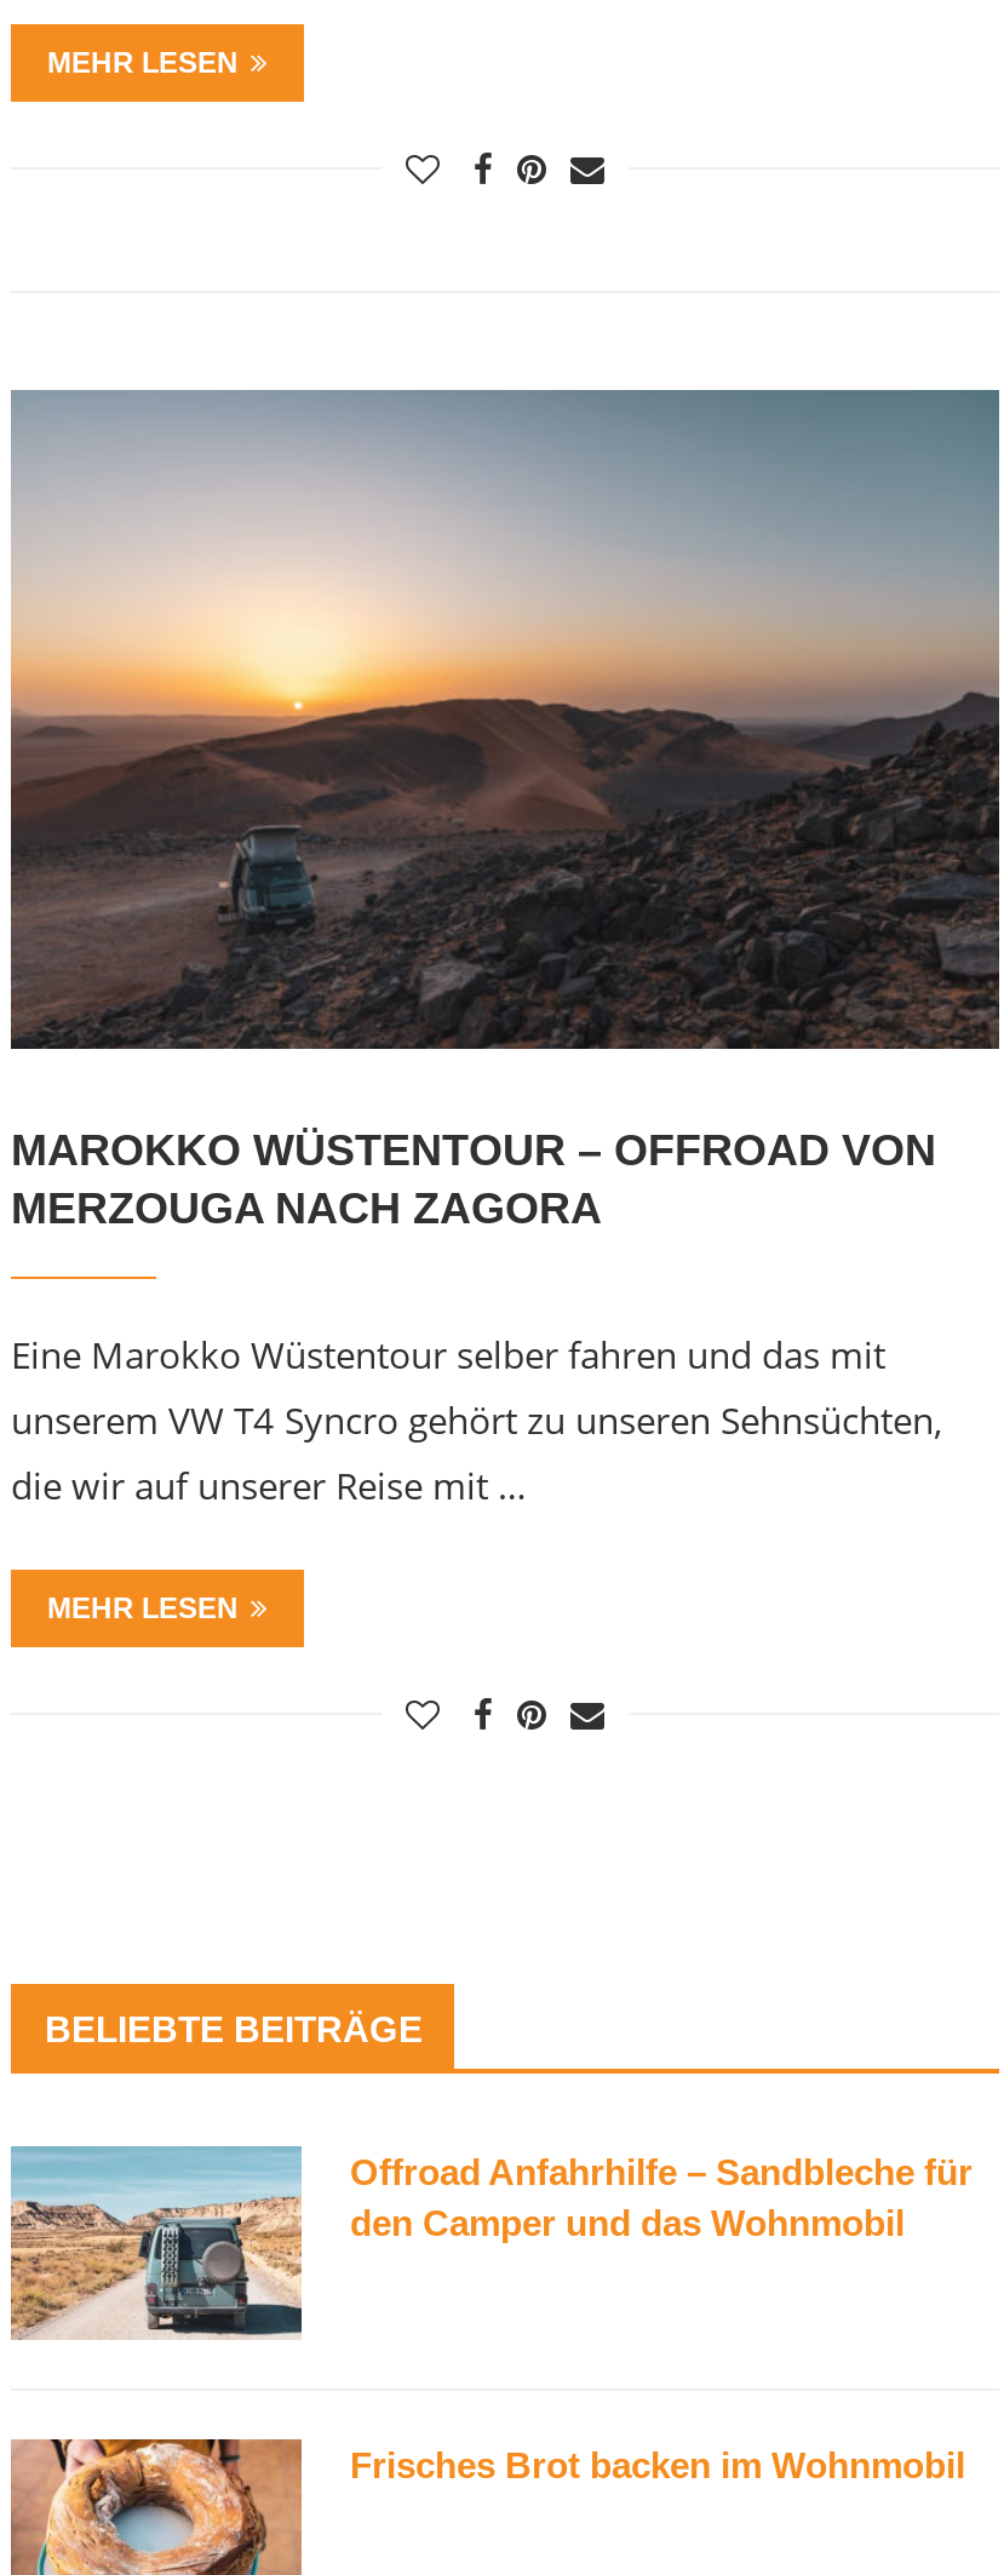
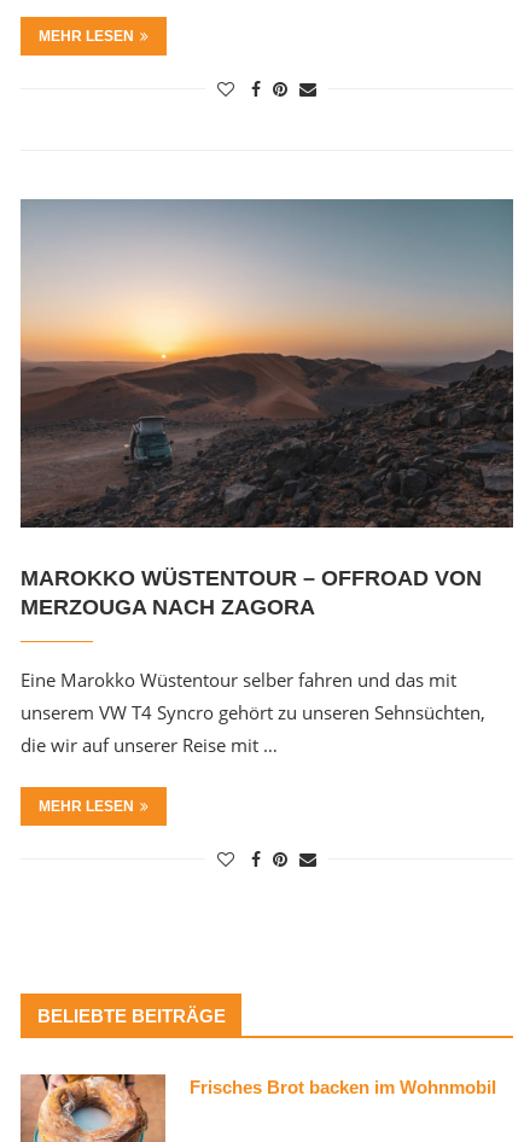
[11,2144,973,2367] [image] | Offroad Anfahrhilfe – Sandbleche für | den Camper und das Wohnmobil -> none

